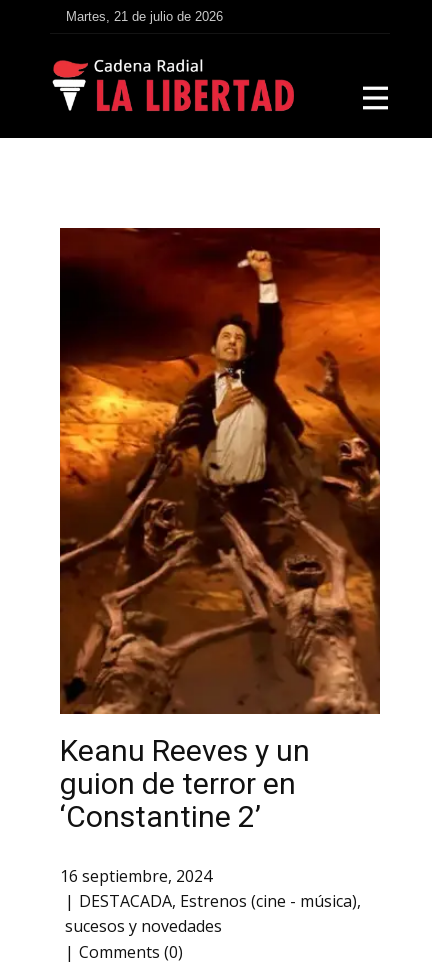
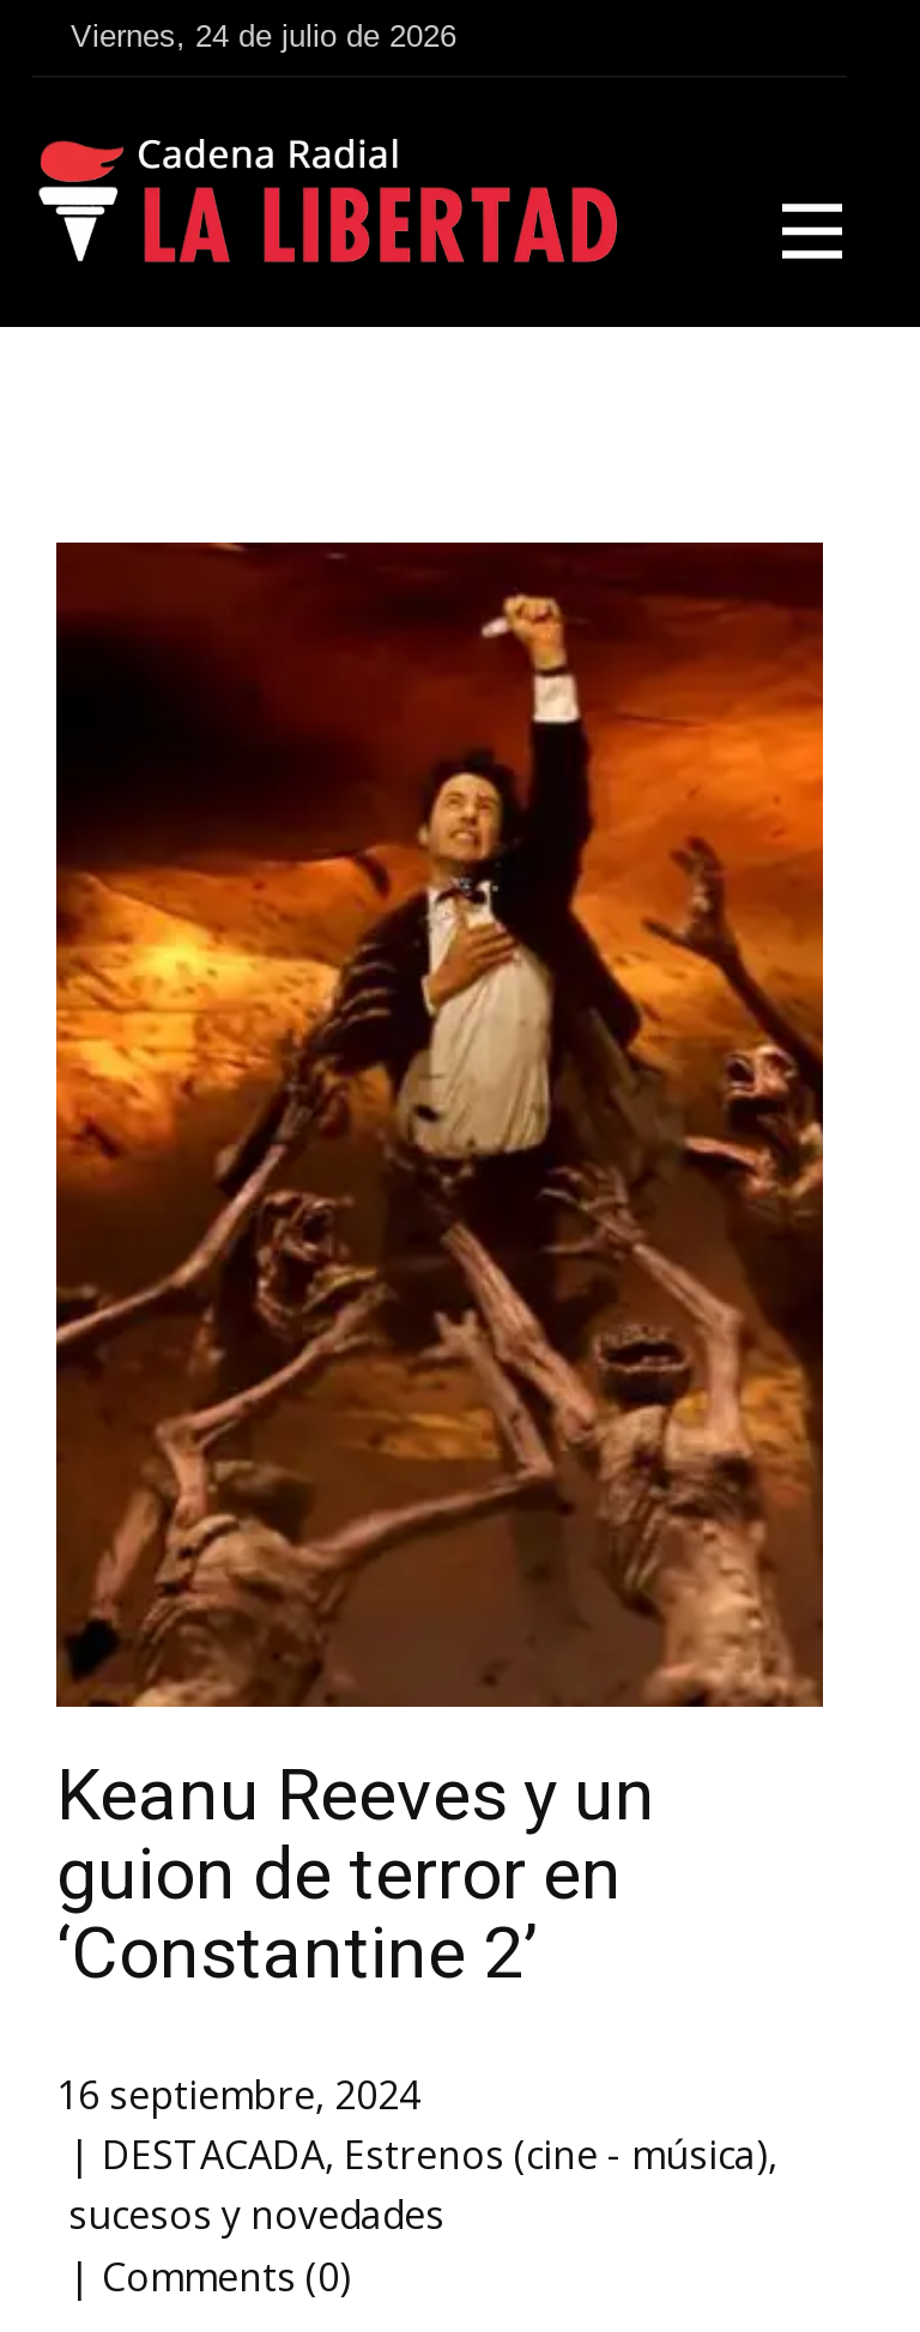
[66,8,223,23] Martes, 21 de julio de 2026 -> [71,17,456,53] Viernes, 24 de julio de 2026

